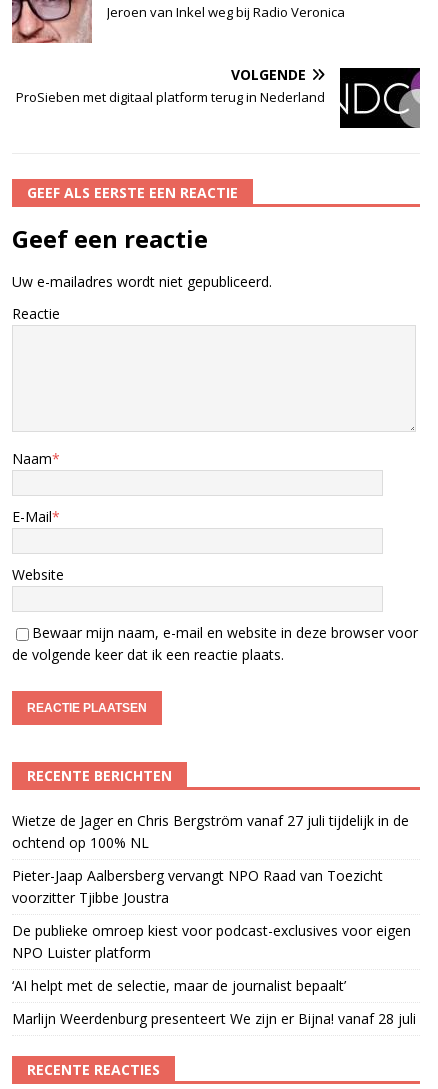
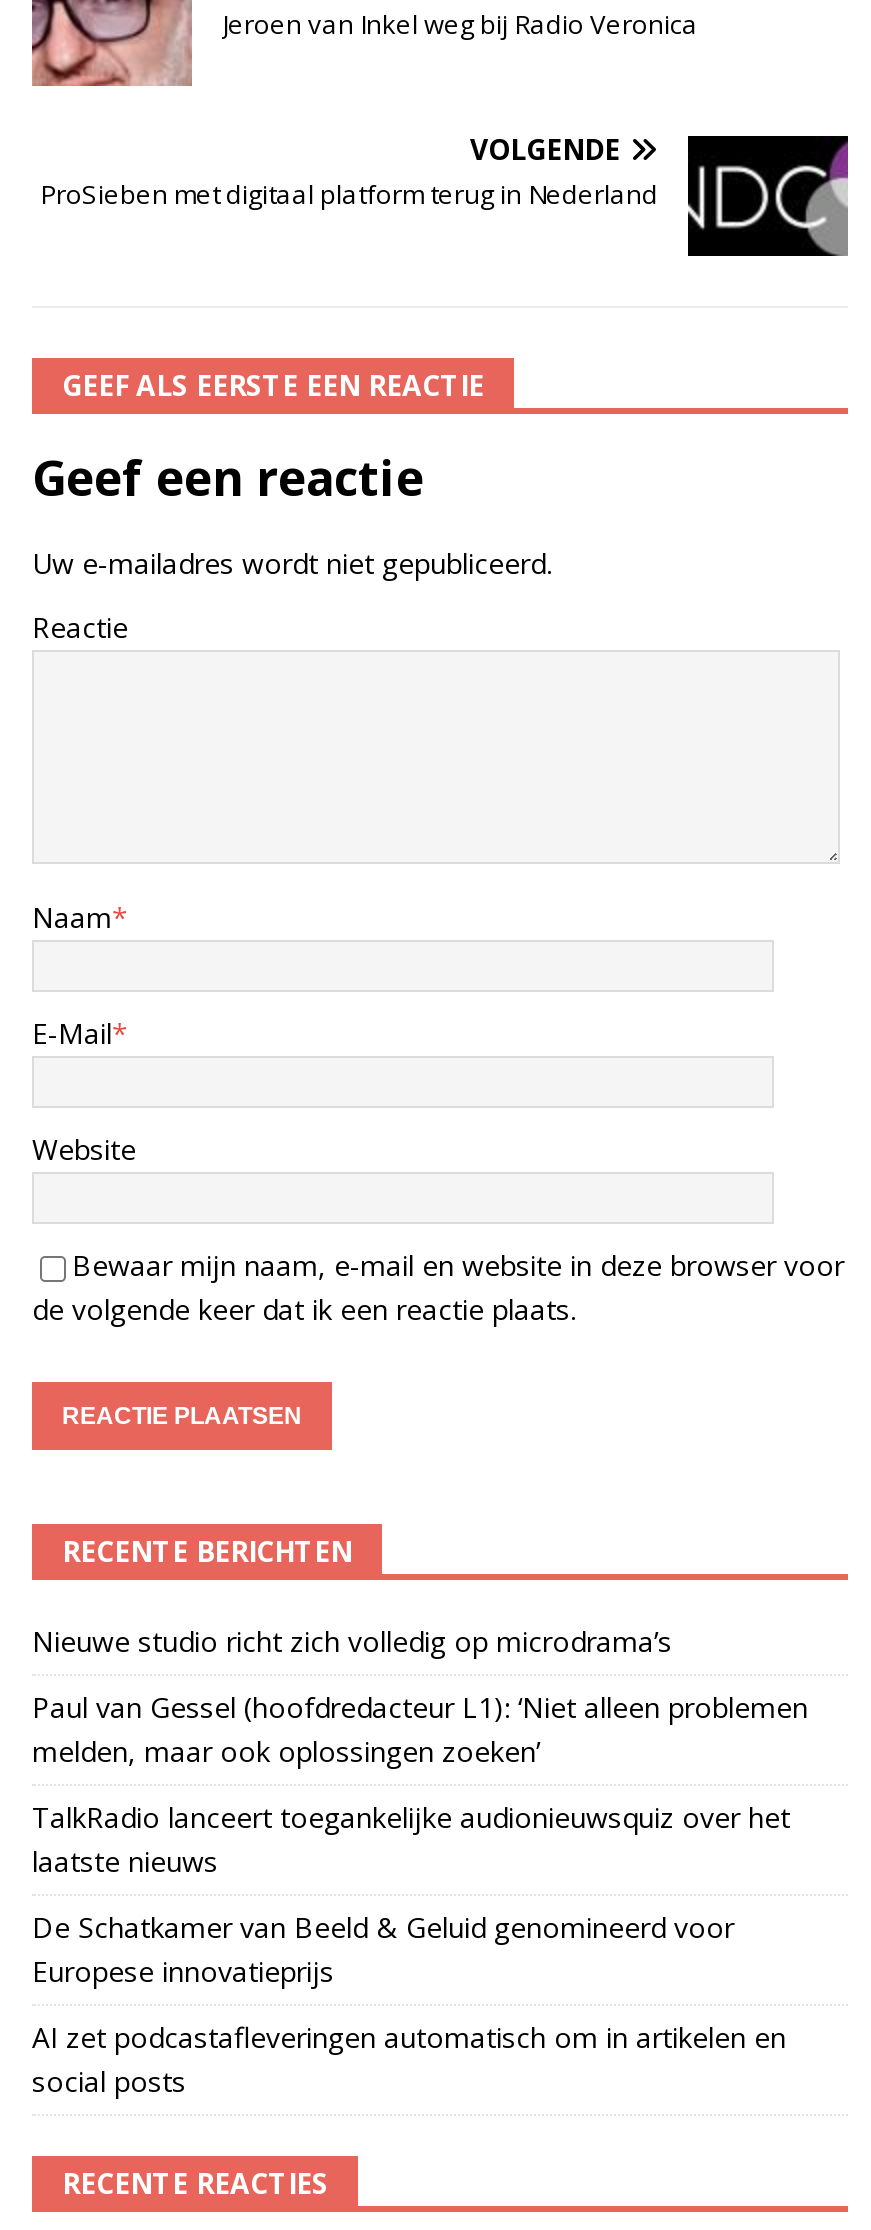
[12,811,409,852] Wietze de Jager en Chris Bergström vanaf 27 juli tijdelijk in de | ochtend op 100% NL -> [32,1622,672,1660] Nieuwe studio richt zich volledig op microdrama’s
[12,866,383,907] Pieter-Jaap Aalbersberg vervangt NPO Raad van Toezicht | voorzitter Tjibbe Joustra -> [32,1688,808,1770] Paul van Gessel (hoofdredacteur L1): ‘Niet alleen problemen | melden, maar ook oplossingen zoeken’
[12,921,411,962] De publieke omroep kiest voor podcast-exclusives voor eigen | NPO Luister platform -> [32,1798,790,1880] TalkRadio lanceert toegankelijke audionieuwsquiz over het | laatste nieuws
[12,976,346,995] ‘AI helpt met de selectie, maar de journalist bepaalt’ -> [32,1908,734,1990] De Schatkamer van Beeld & Geluid genomineerd voor | Europese innovatieprijs
[12,1009,416,1028] Marlijn Weerdenburg presenteert We zijn er Bijna! vanaf 28 juli -> [32,2018,786,2100] AI zet podcastafleveringen automatisch om in artikelen en | social posts

